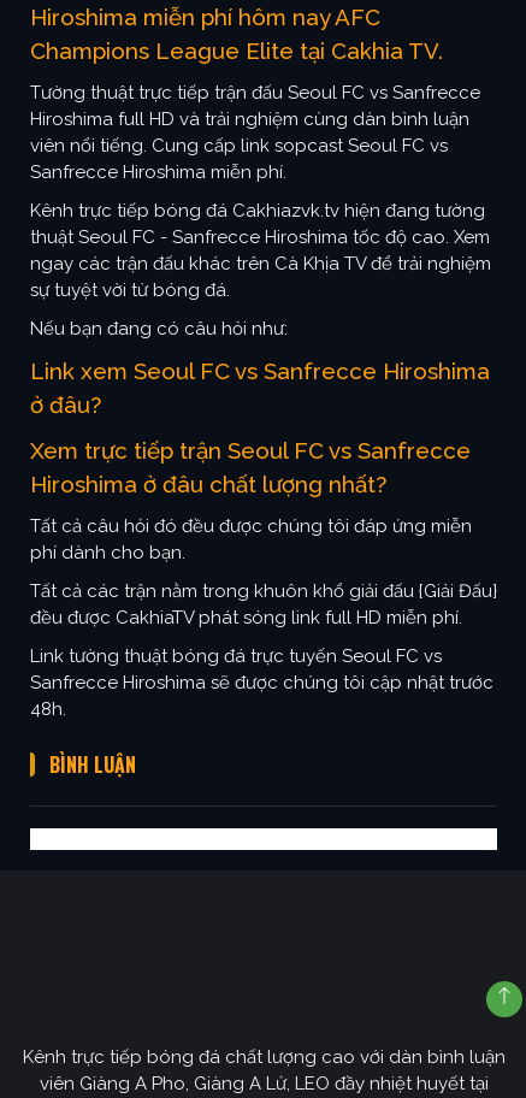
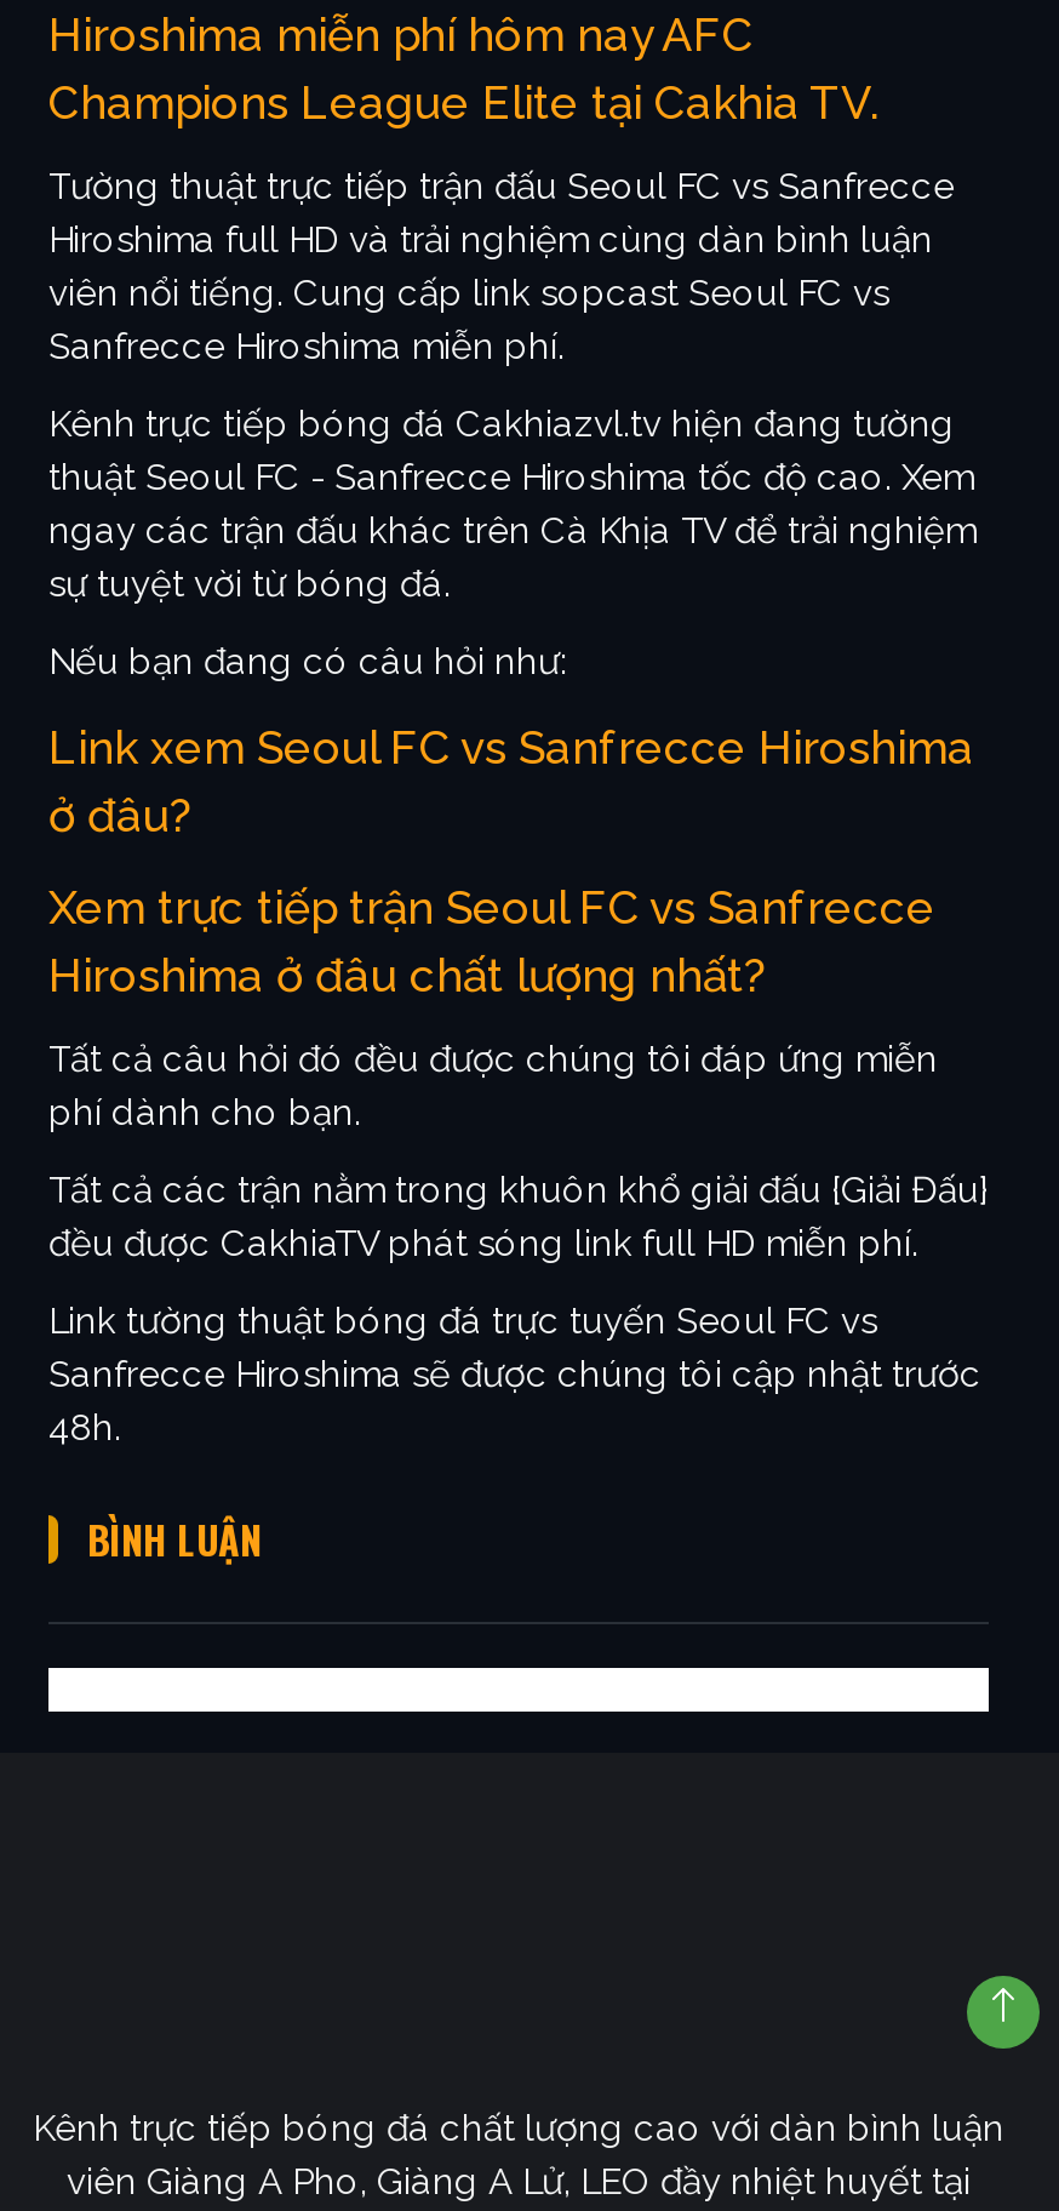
[30,200,485,221] Kênh trực tiếp bóng đá Cakhiazvk.tv hiện đang tường -> [48,402,955,446] Kênh trực tiếp bóng đá Cakhiazvl.tv hiện đang tường

